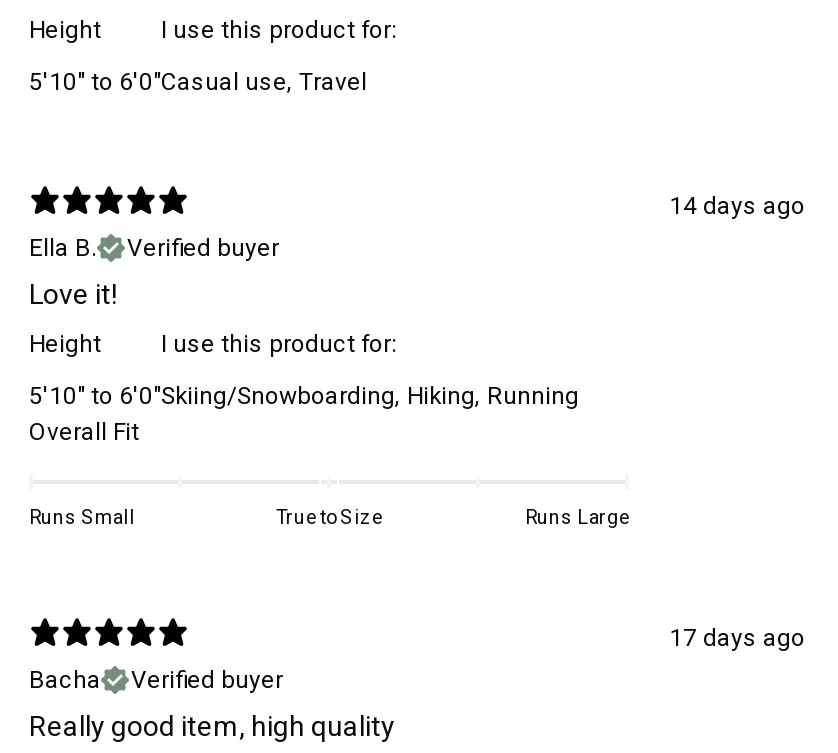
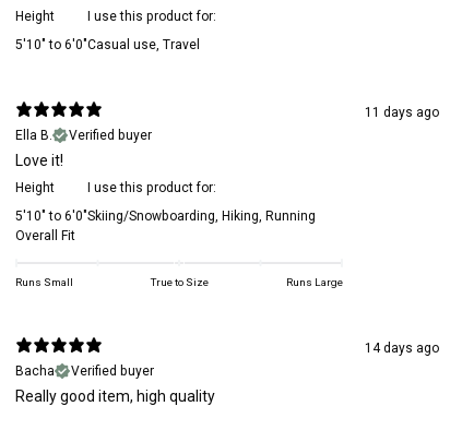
[669,191,805,219] 14 days ago -> [365,104,439,120] 11 days ago
[669,623,805,651] 17 days ago -> [365,340,439,355] 14 days ago

